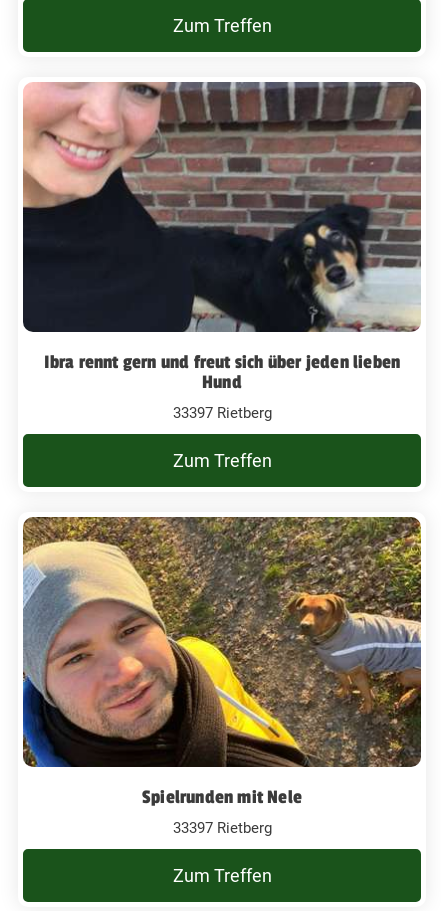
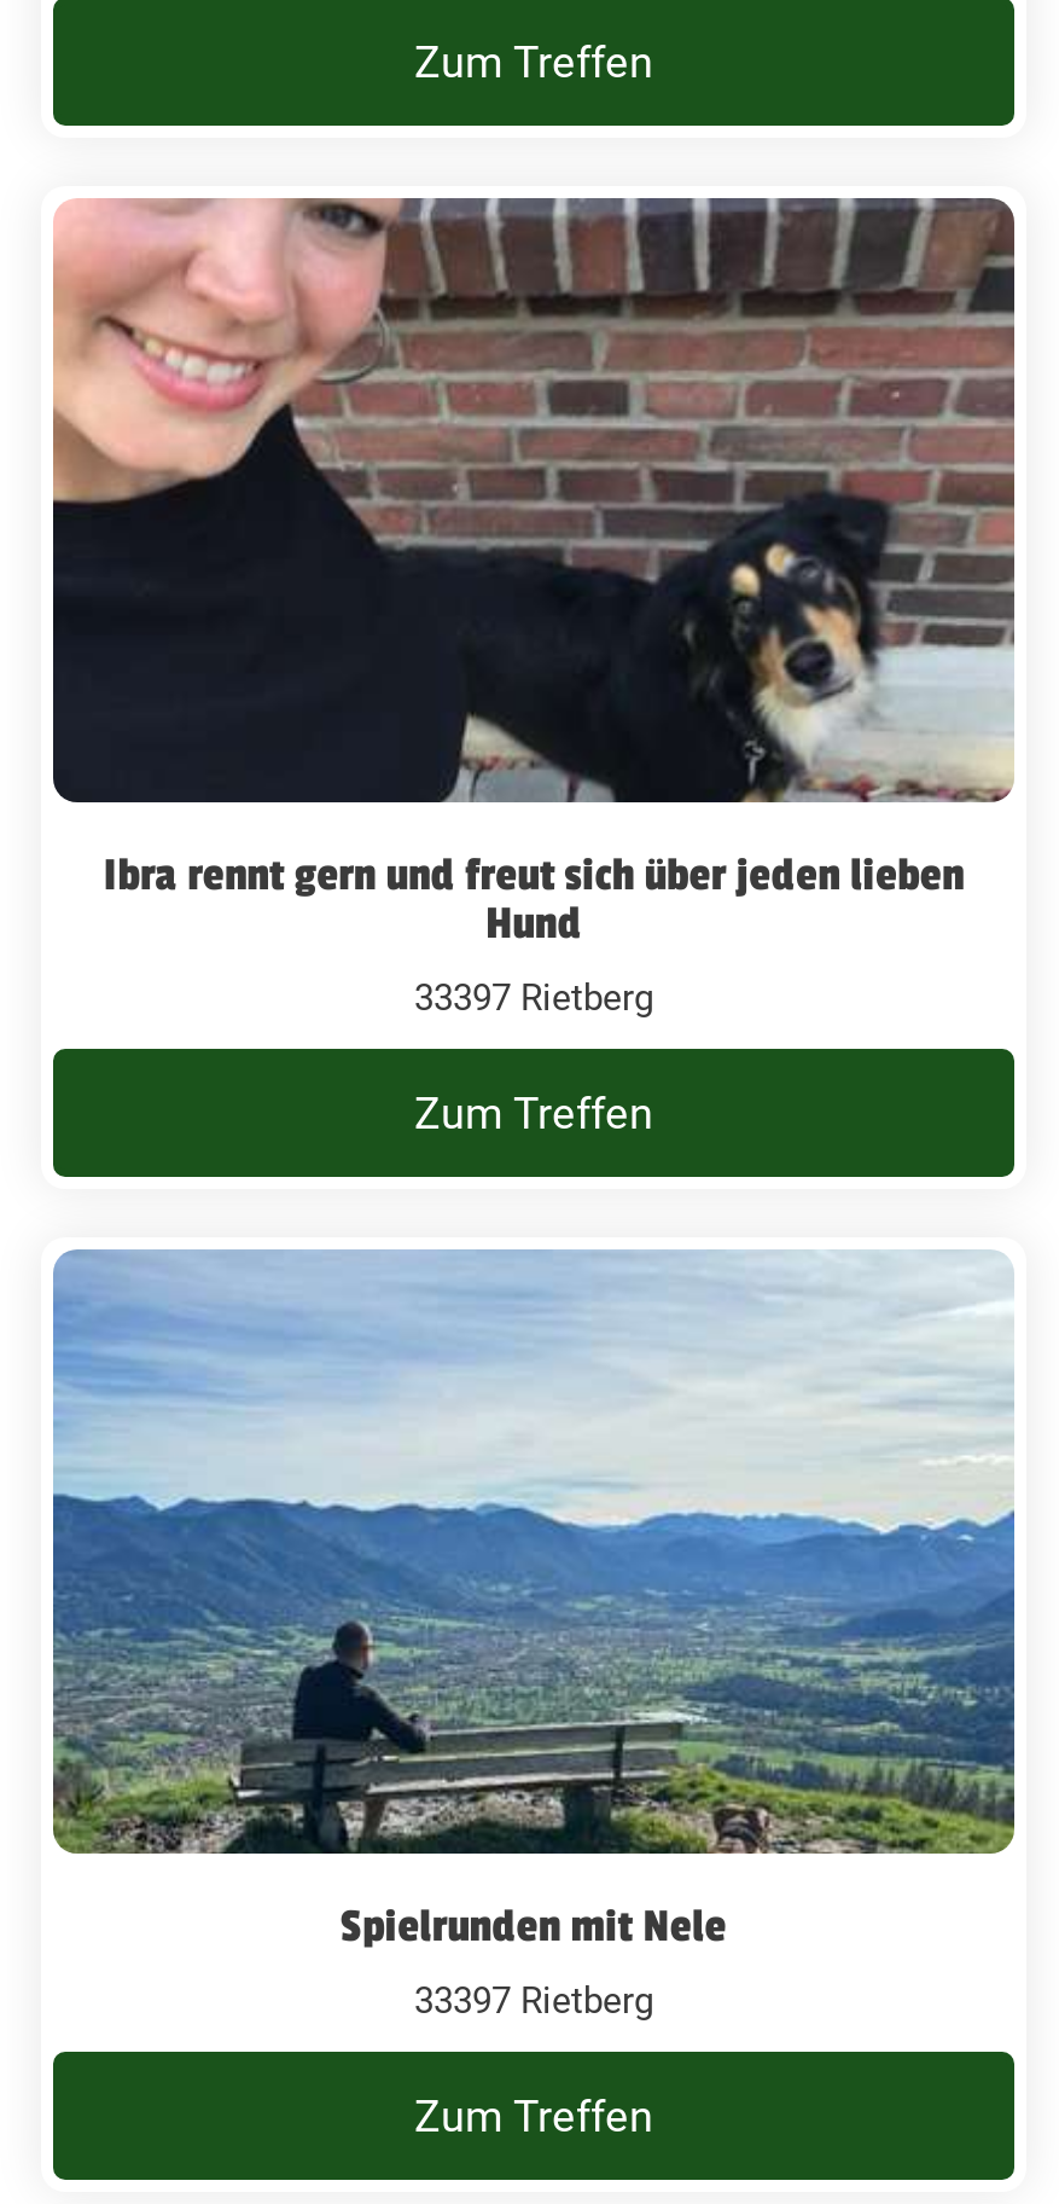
[22,516,422,768] [image] -> [51,1247,1017,1856] [image]

